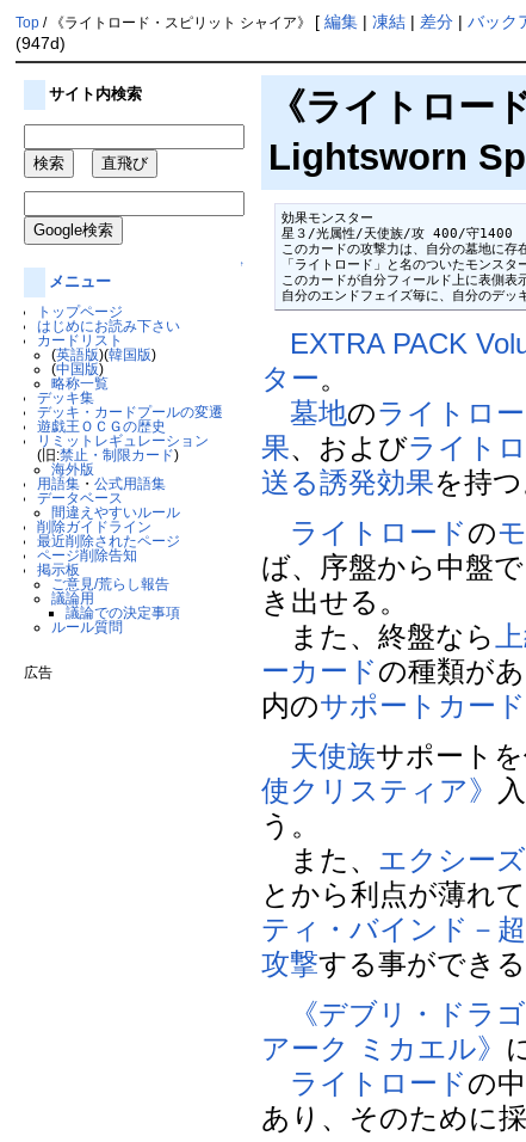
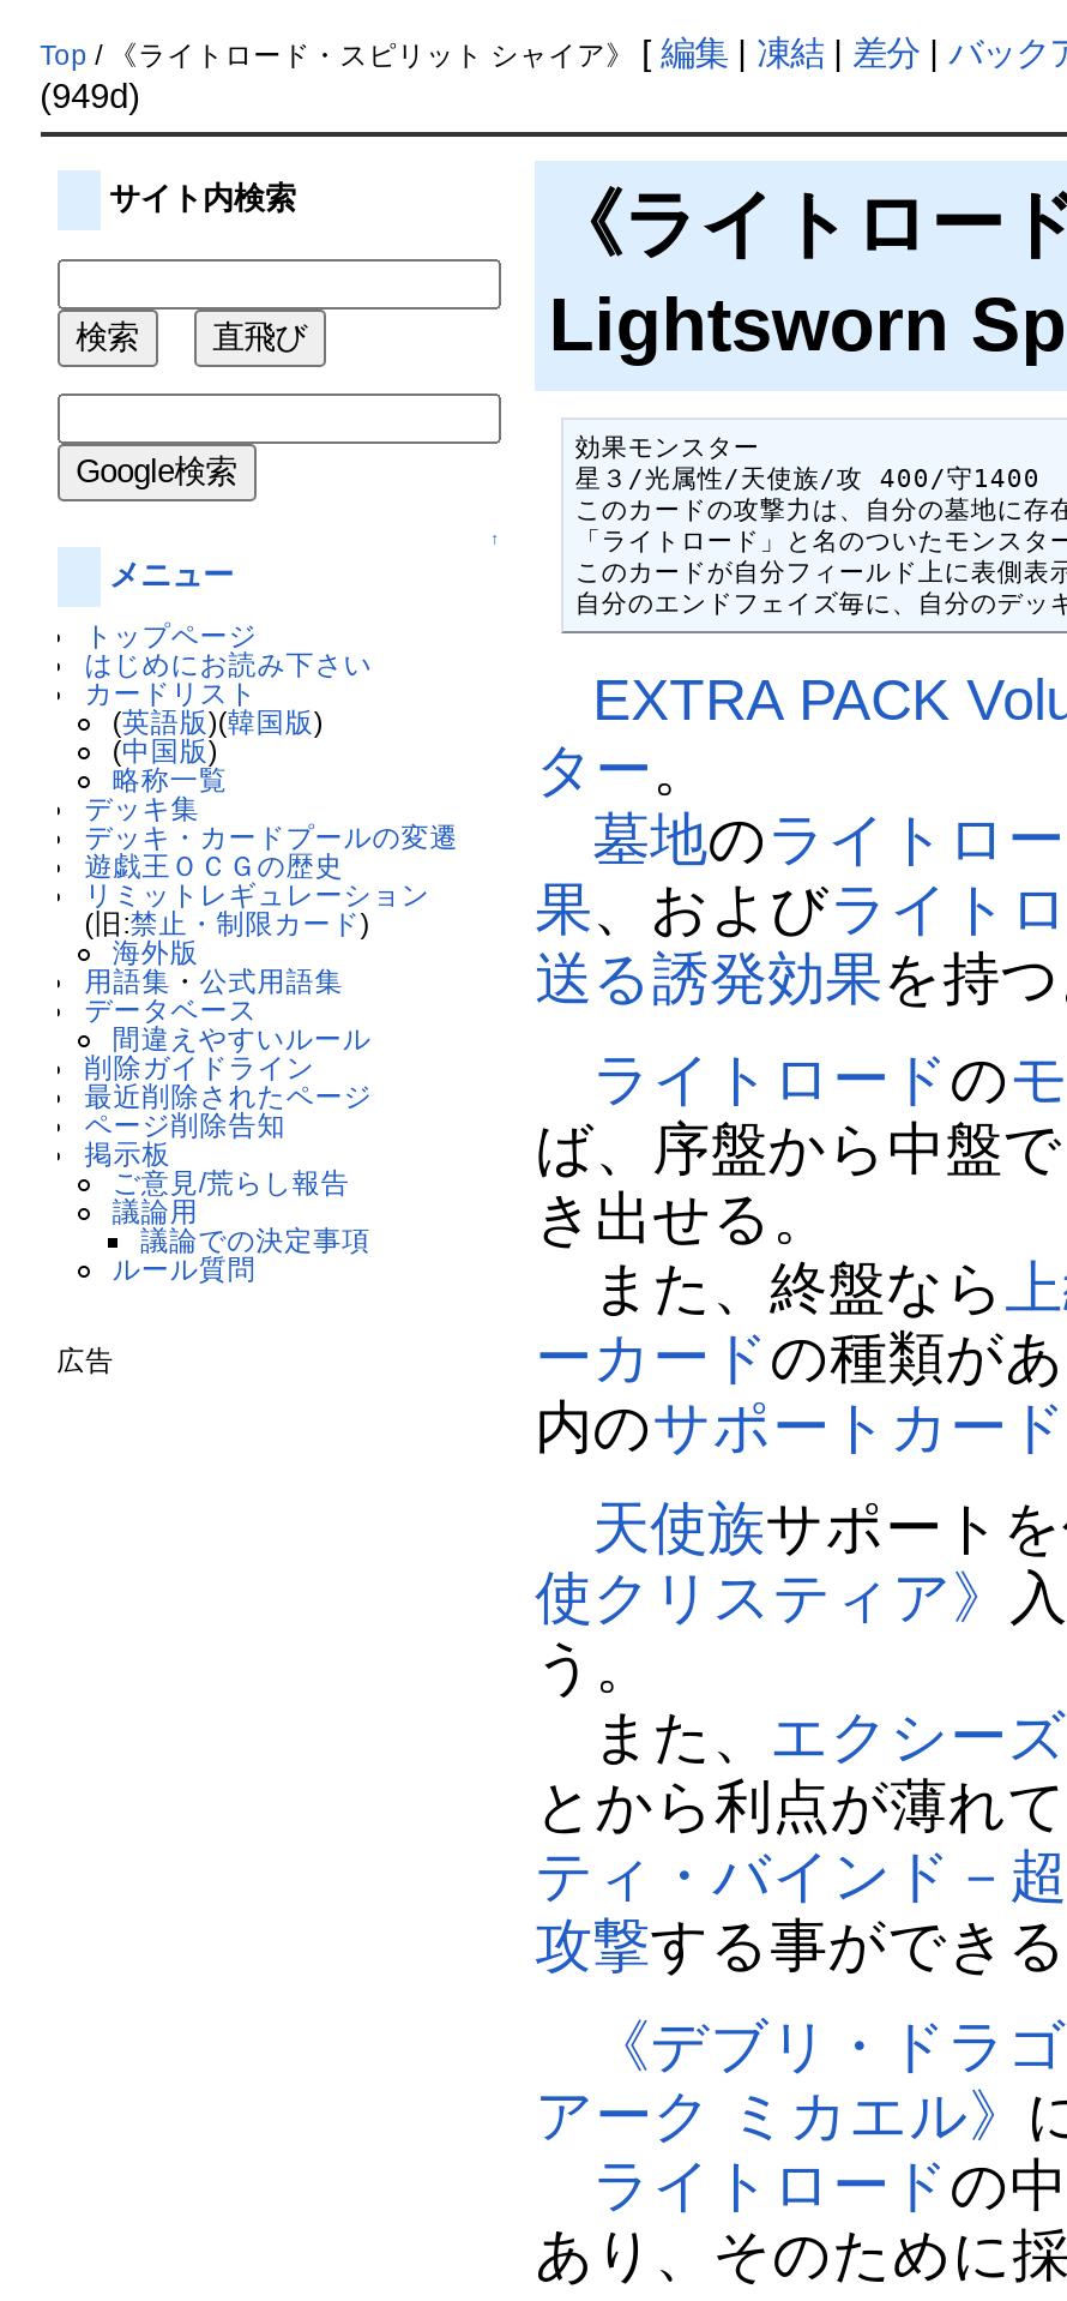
[15,33,65,53] (947d) -> [40,77,141,115] (949d)

